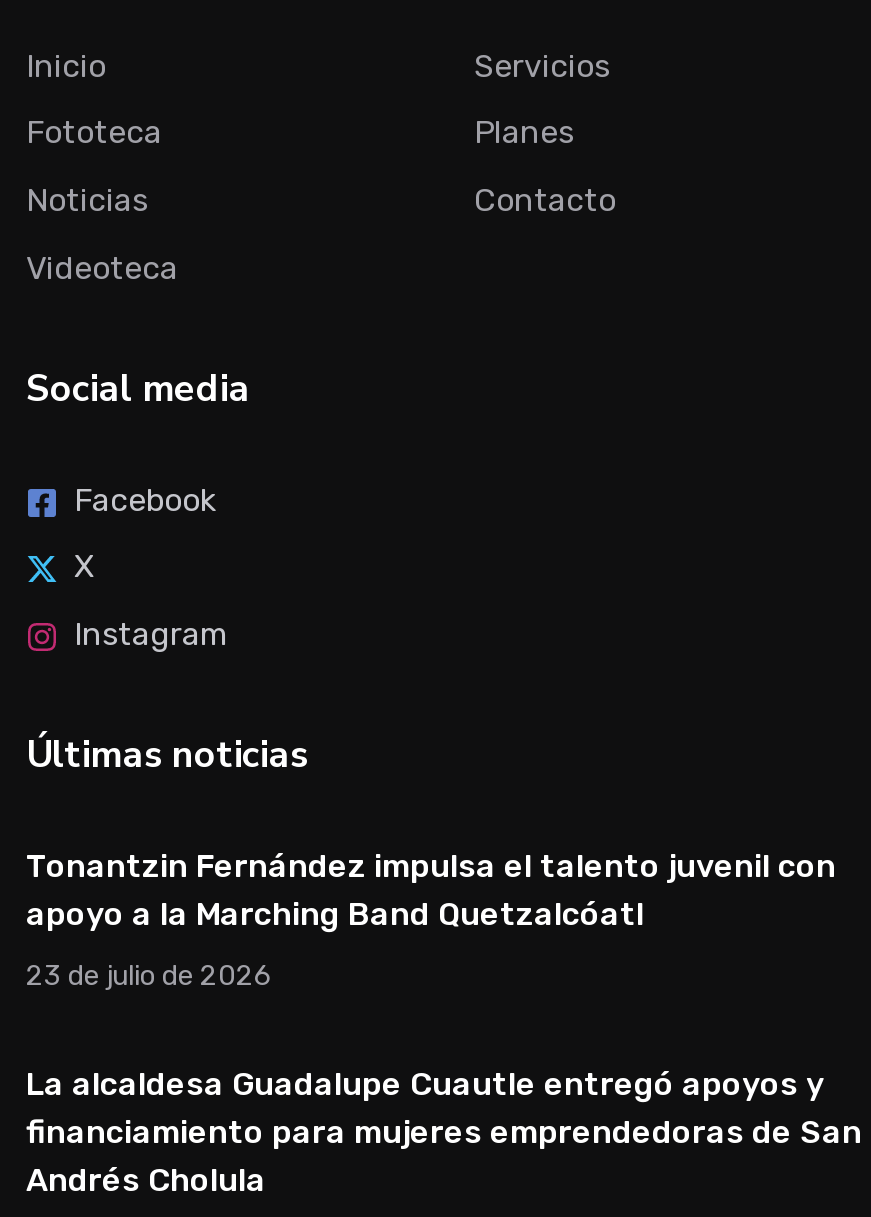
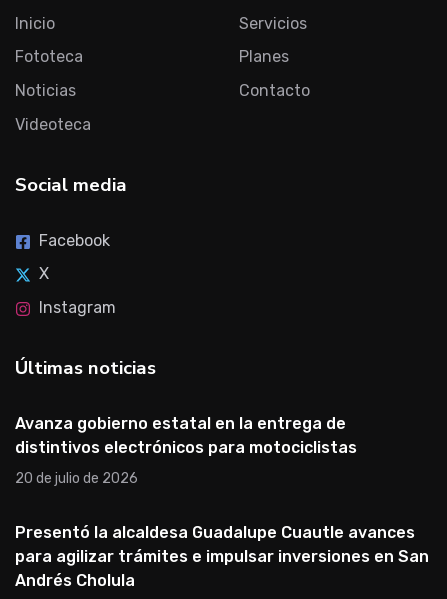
[26,846,836,932] Tonantzin Fernández impulsa el talento juvenil con | apoyo a la Marching Band Quetzalcóatl -> [15,414,357,457] Avanza gobierno estatal en la entrega de | distintivos electrónicos para motociclistas
[26,958,272,992] 23 de julio de 2026 -> [15,470,138,487] 20 de julio de 2026
[26,1064,862,1150] La alcaldesa Guadalupe Cuautle entregó apoyos y | financiamiento para mujeres emprendedoras de San -> [15,523,429,566] Presentó la alcaldesa Guadalupe Cuautle avances | para agilizar trámites e impulsar inversiones en San

